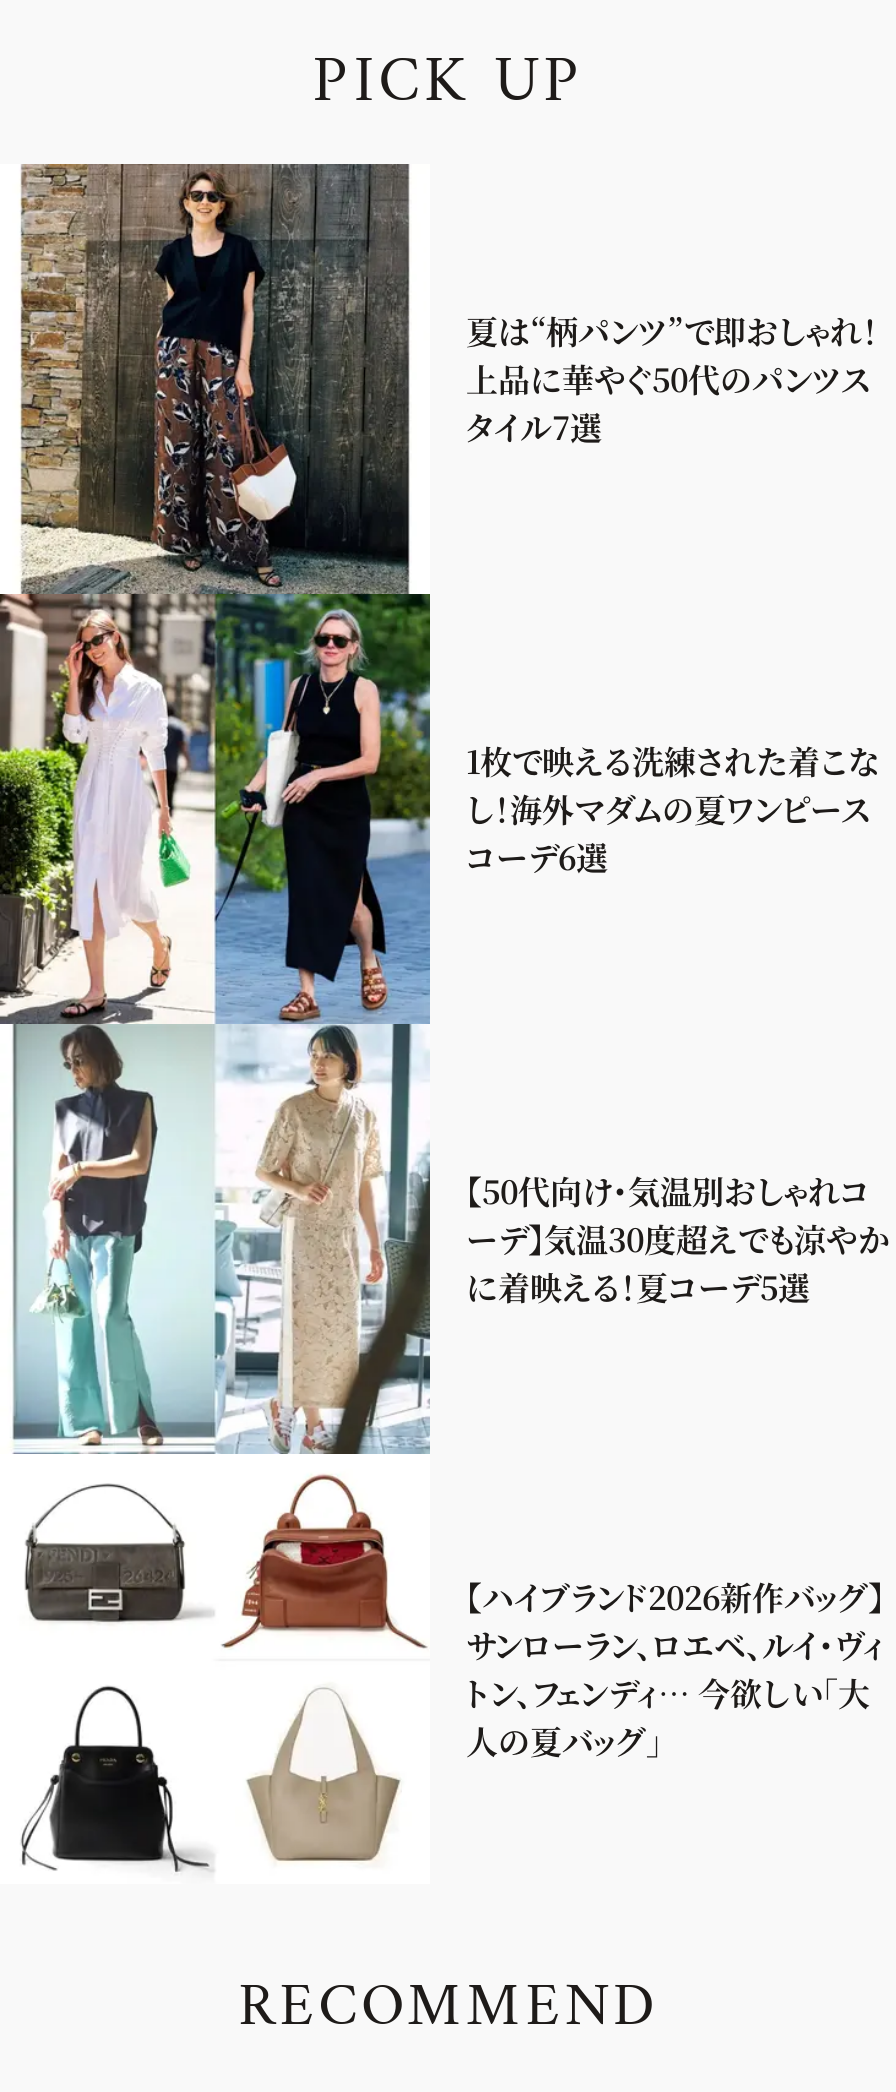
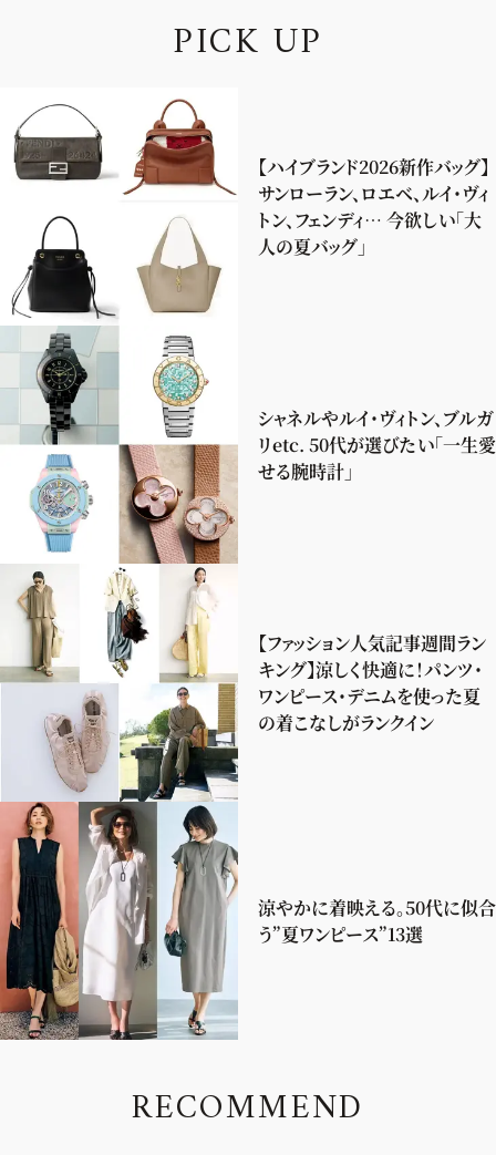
[6,162,432,1456] [image] -> [3,326,239,1041] [image]
[466,307,878,449] 夏は“柄パンツ”で即おしゃれ！ | 上品に華やぐ50代のパンツス | タイル7選 -> none
[466,737,880,879] 1枚で映える洗練された着こな | し！海外マダムの夏ワンピース | コーデ6選 -> none
[466,1167,890,1309] 【50代向け・気温別おしゃれコ | ーデ】気温30度超えでも涼やか | に着映える！夏コーデ5選 -> none
moved [234,1500,884,1763] -> [130,113,489,259]: [image] | 【ハイブランド2026新作バッグ】 | サンローラン、ロエベ、ルイ・ヴィ | トン、フェンディ… 今欲しい「大 | 人の夏バッグ」
moved [246,1734,404,1866] -> [136,243,224,316]: [image]
none -> [258,405,496,483] シャネルやルイ・ヴィトン、ブルガ | リetc. 50代が選びたい「一生愛 | せる腕時計」
none -> [258,630,486,735] 【ファッション人気記事週間ラン | キング】涼しく快適に！パンツ・ | ワンピース・デニムを使った夏 | の着こなしがランクイン
none -> [258,894,496,946] 涼やかに着映える。50代に似合 | う”夏ワンピース”13選

